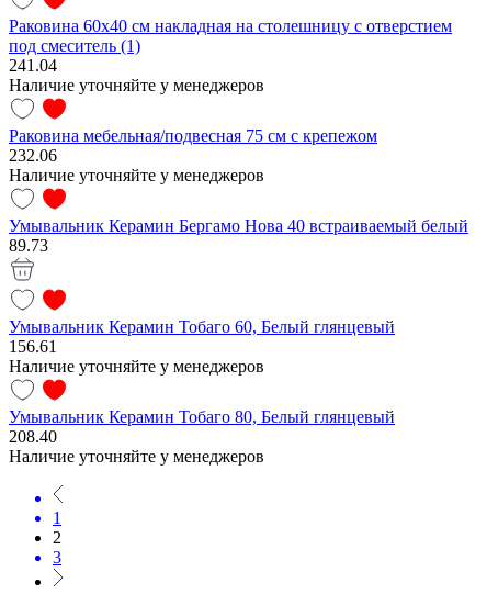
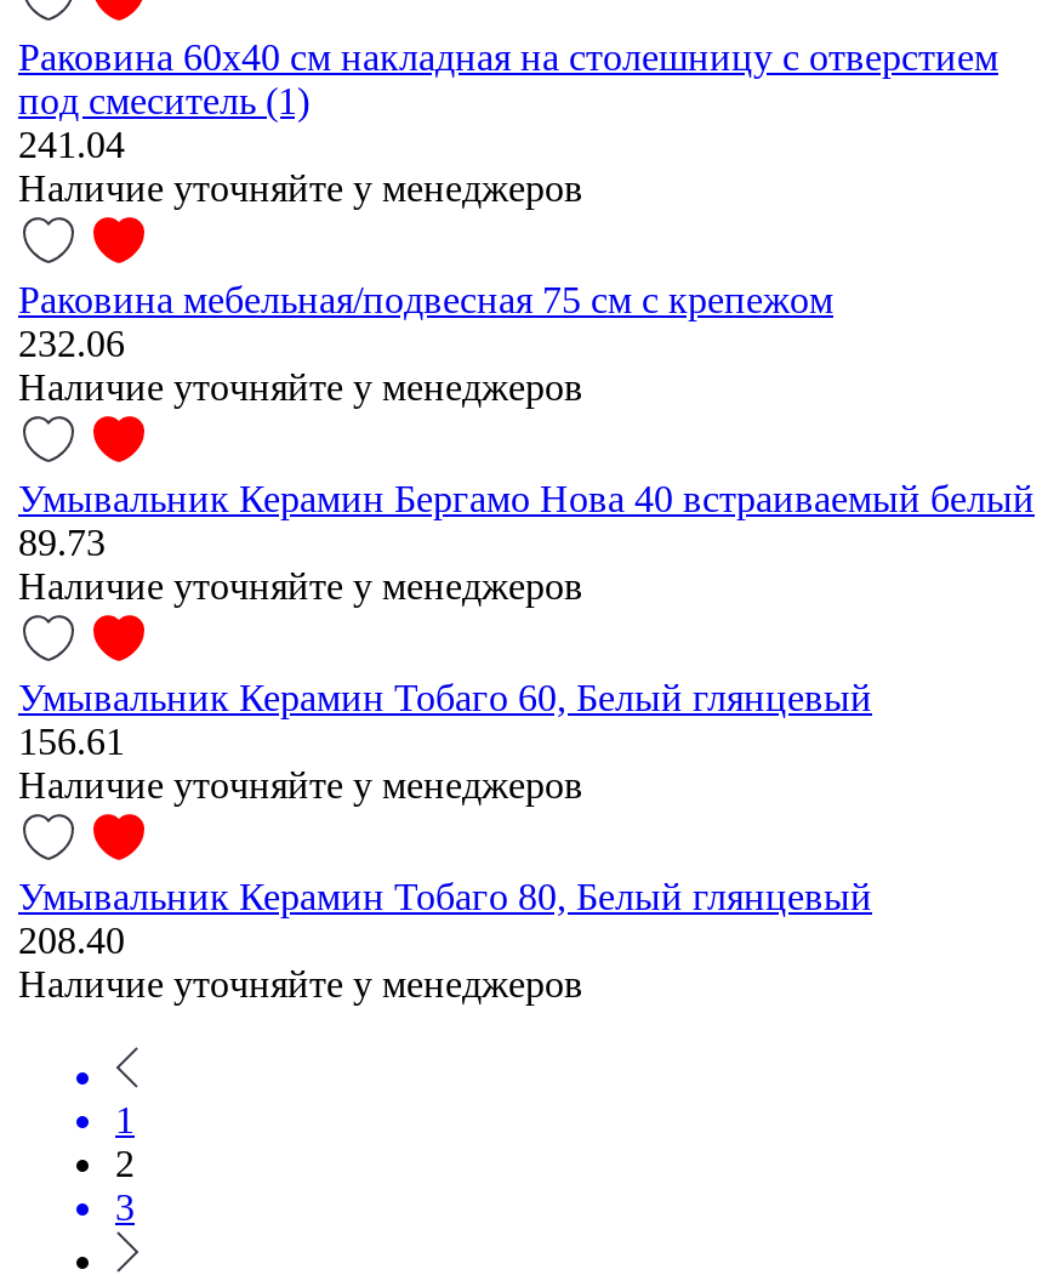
none -> [18,566,583,607] Наличие уточняйте у менеджеров

